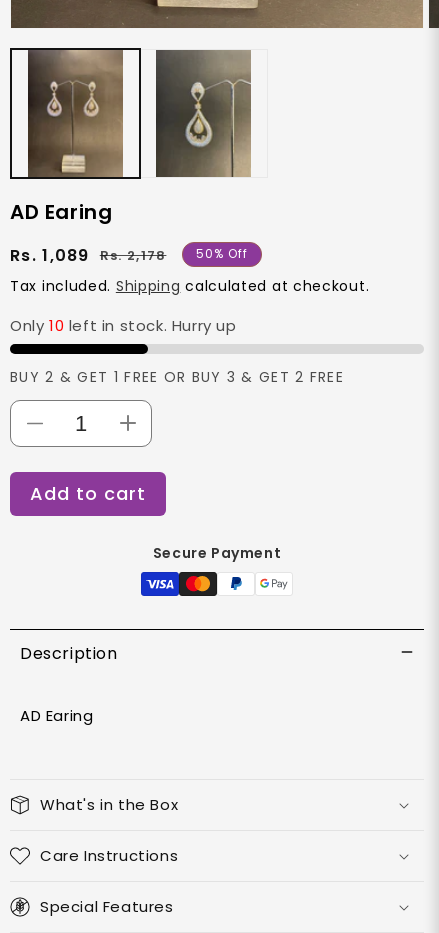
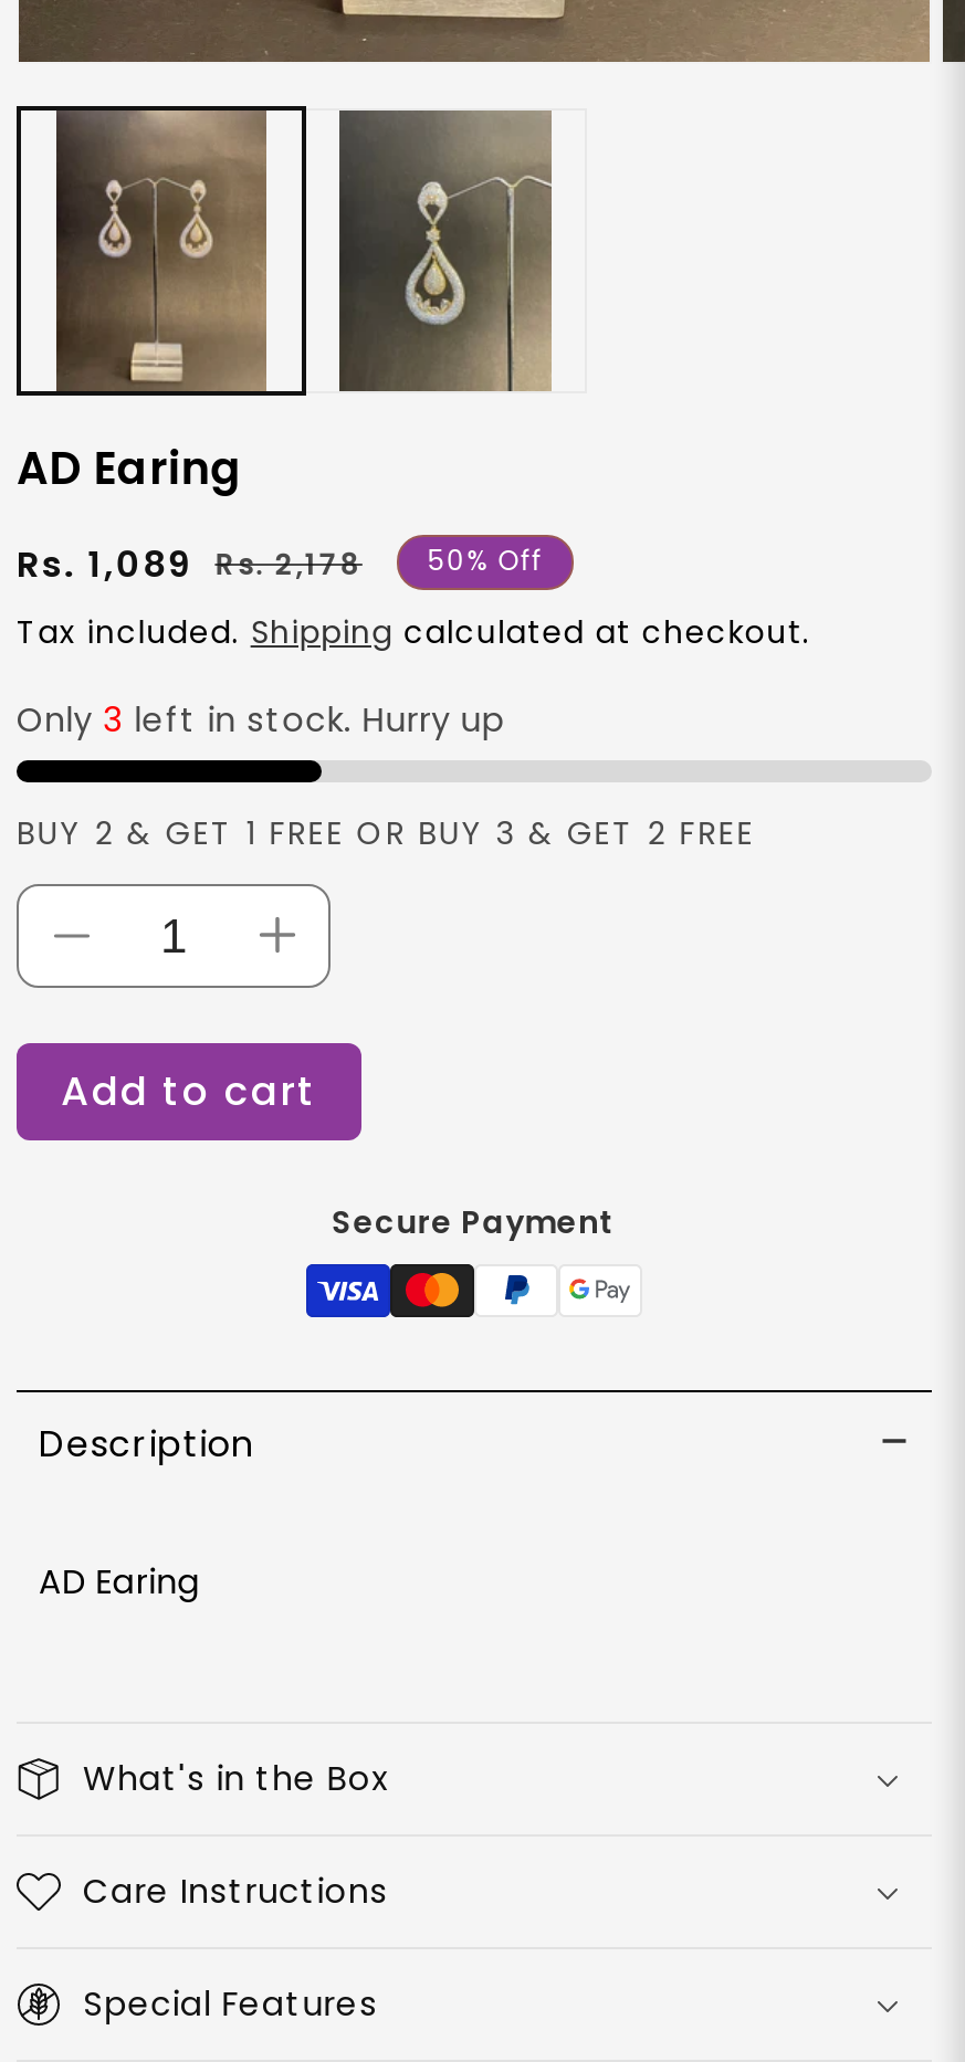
[10,315,237,336] Only 10 left in stock. Hurry up -> [17,696,505,743] Only 3 left in stock. Hurry up

